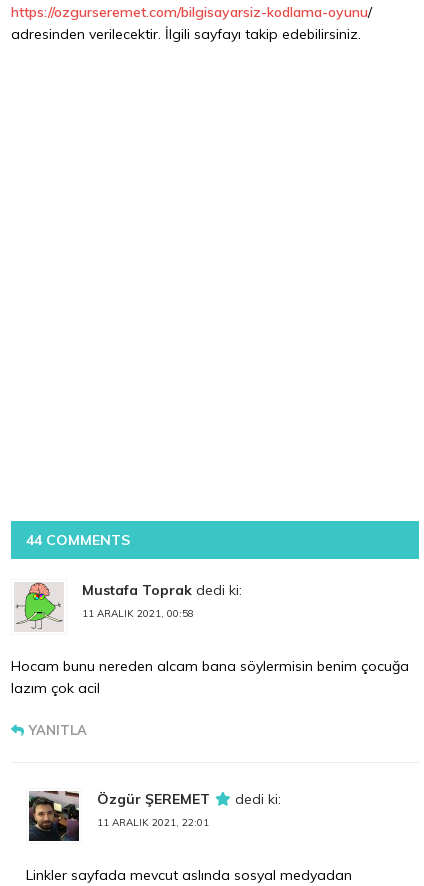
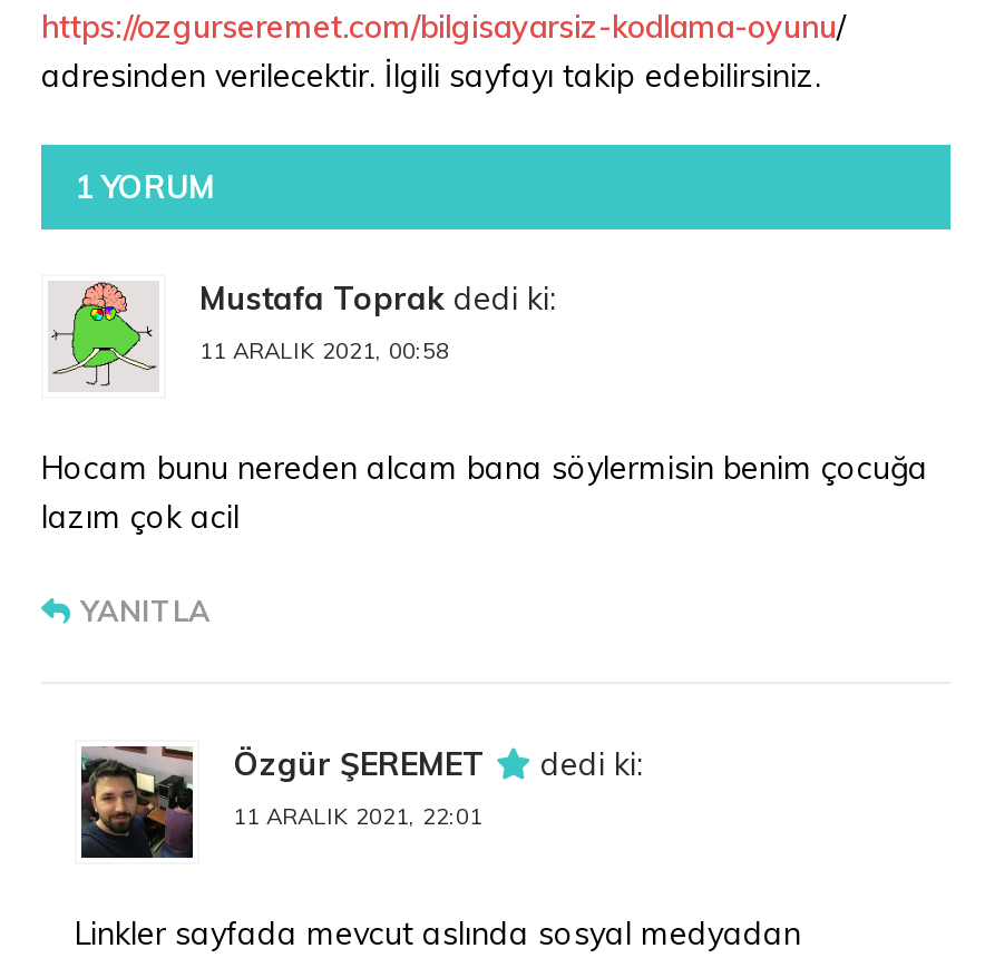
[26,531,130,549] 44 COMMENTS -> [75,166,215,206] 1 YORUM

